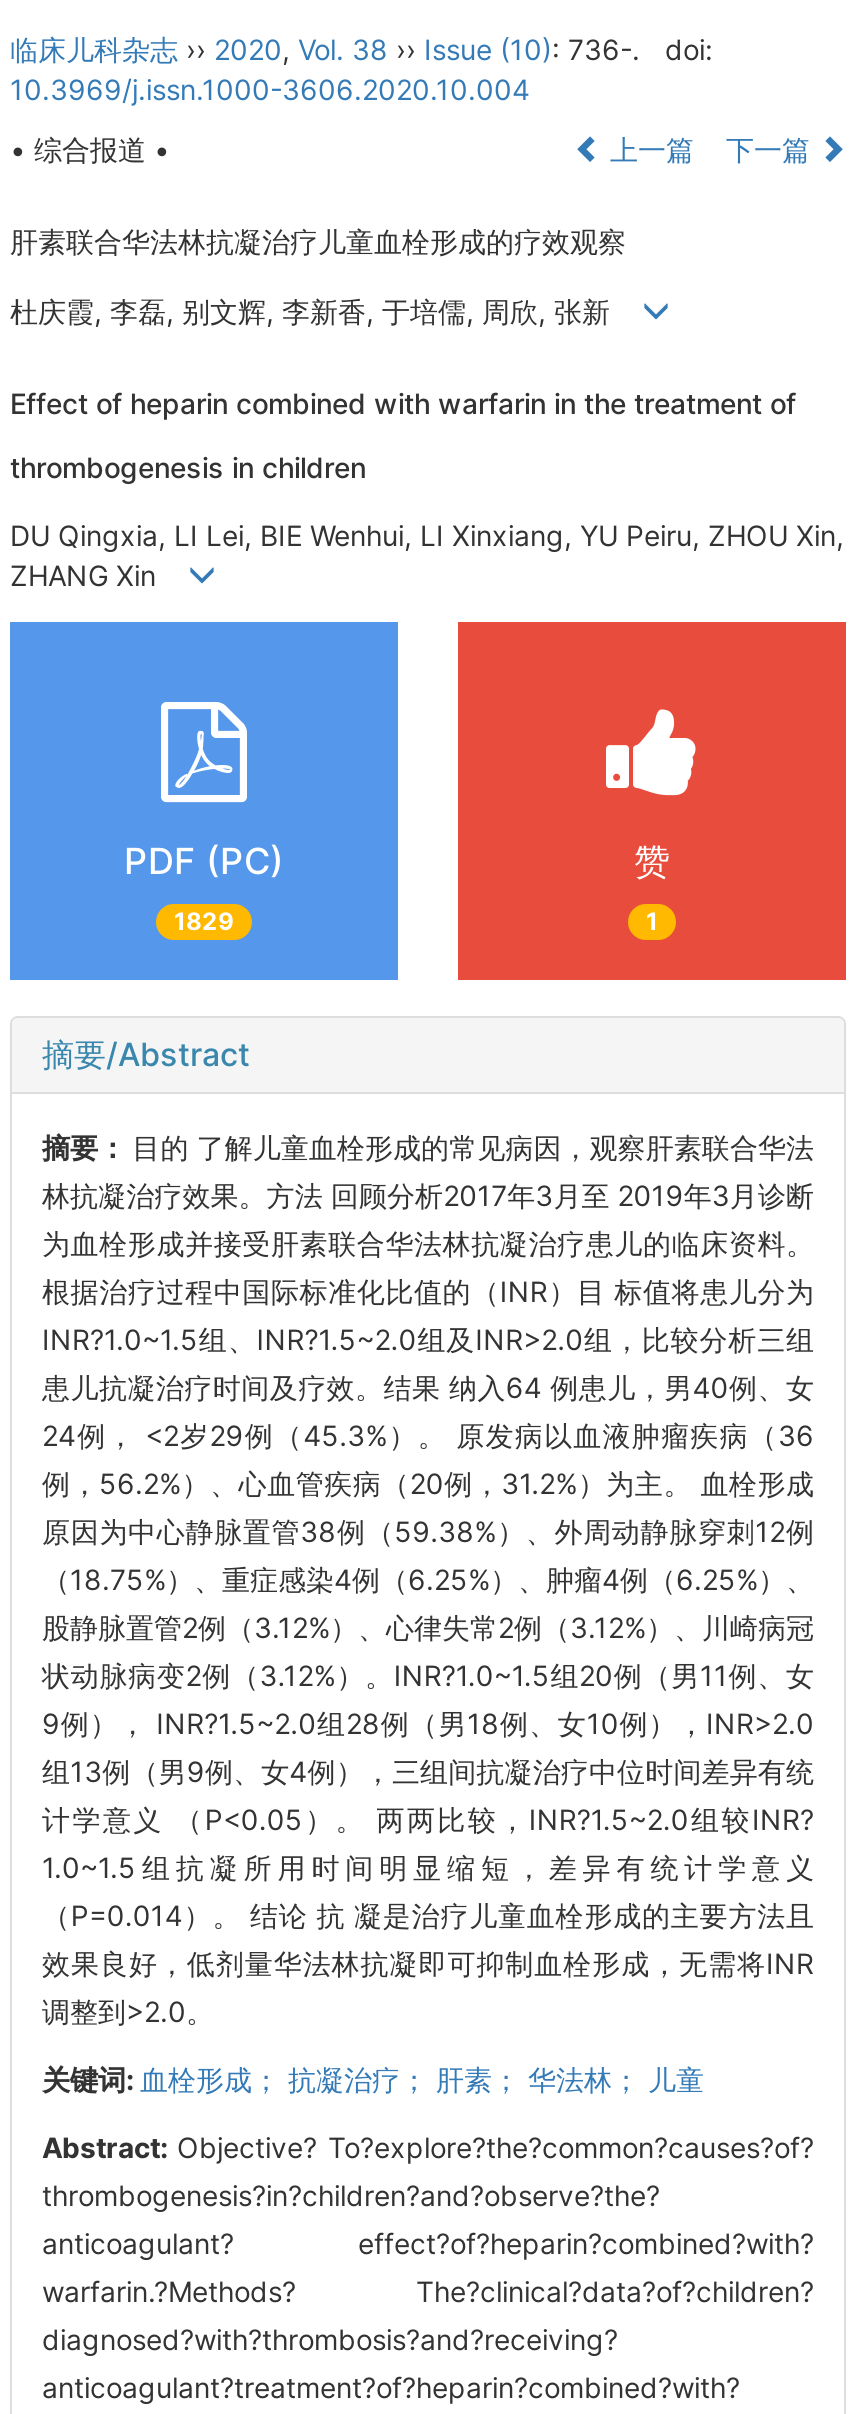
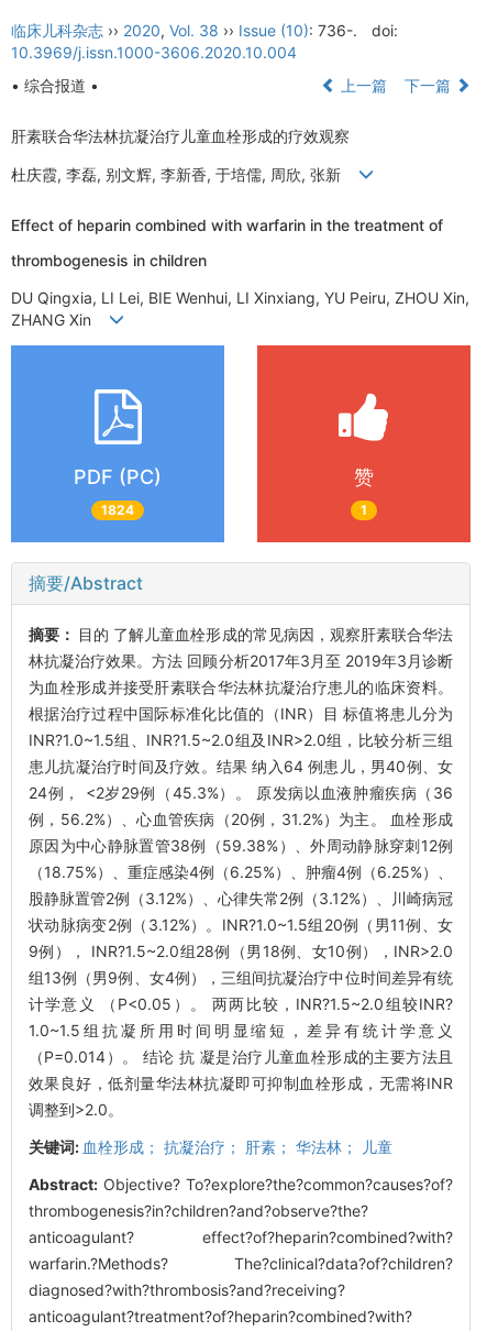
[174,906,234,936] 1829 -> [101,501,134,518] 1824

